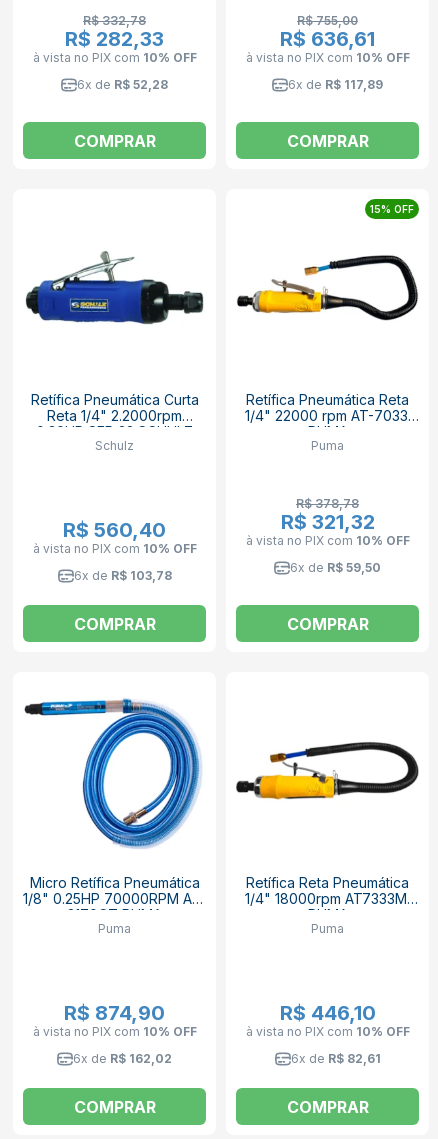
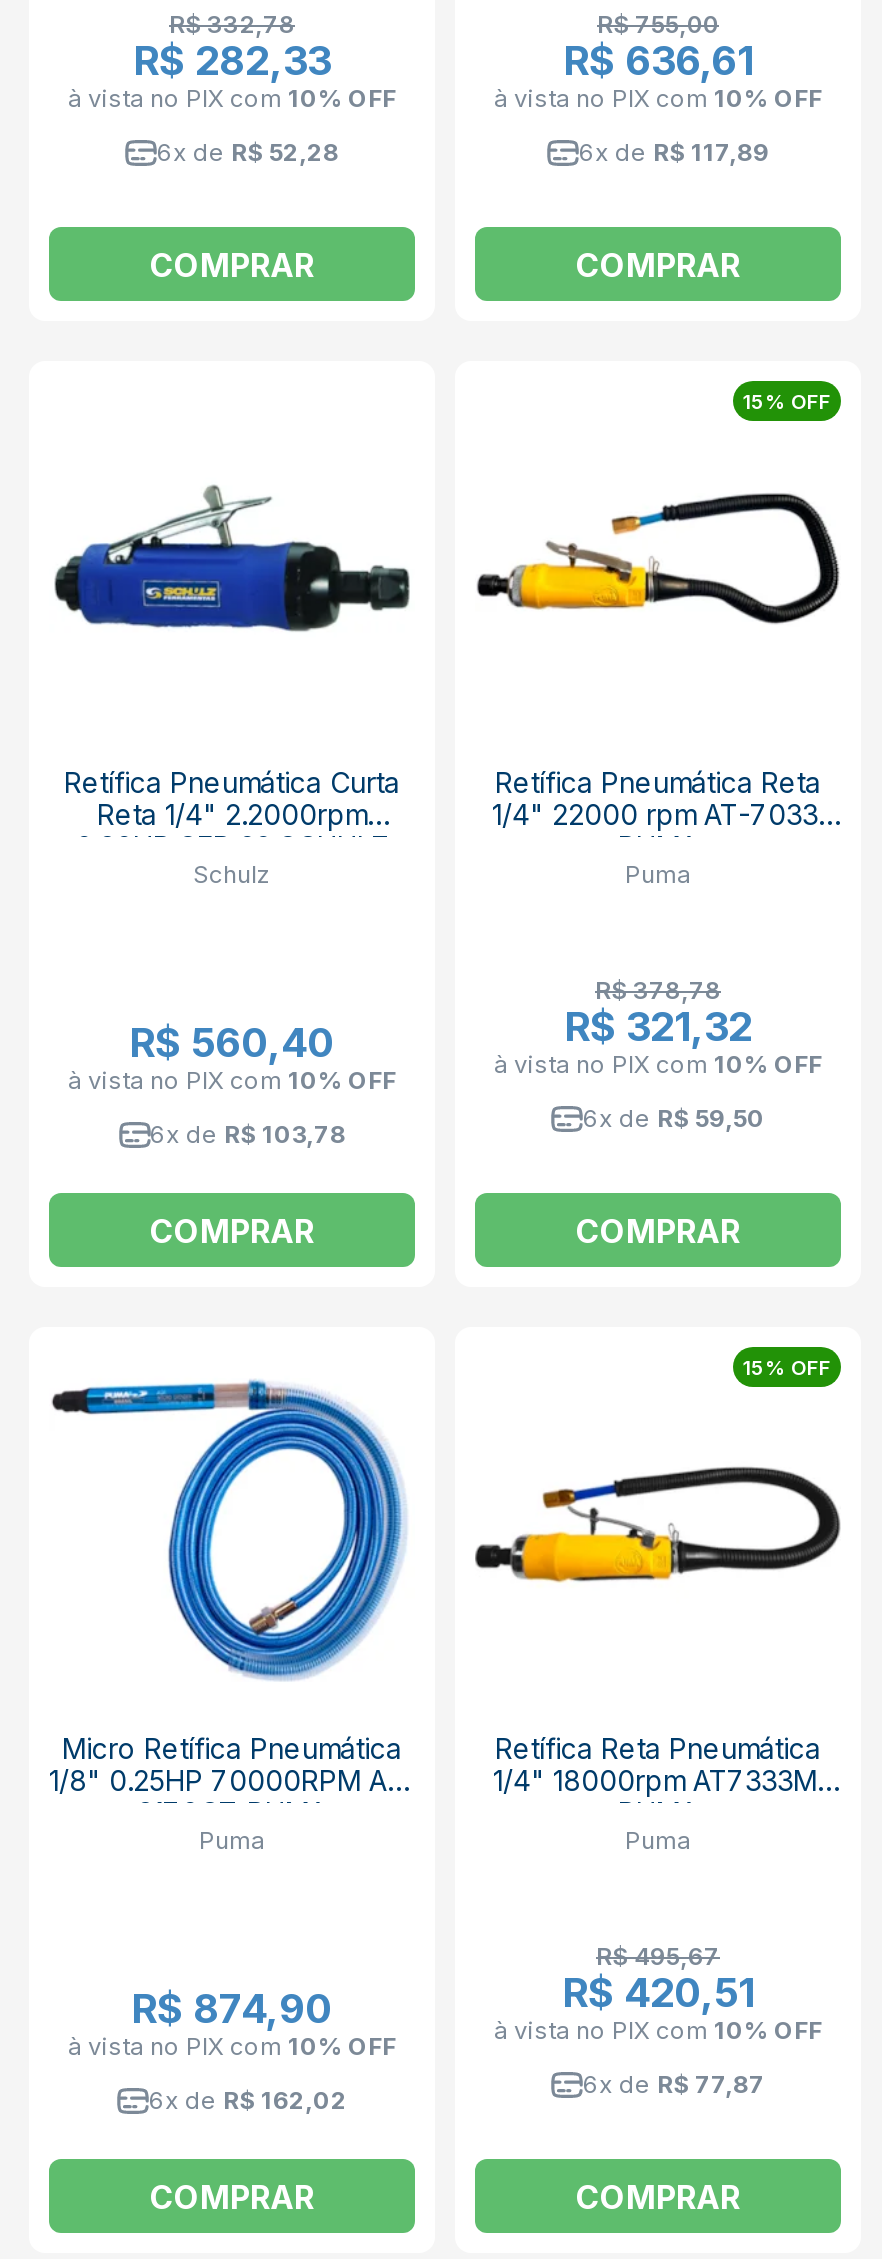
none -> [743,1355,831,1379] 15% OFF
[279,1001,375,1025] R$ 446,10 -> [562,1941,754,2017] R$ 495,67 | R$ 420,51
[290,1051,380,1066] 6x de R$ 82,61 -> [583,2069,765,2099] 6x de R$ 77,87

